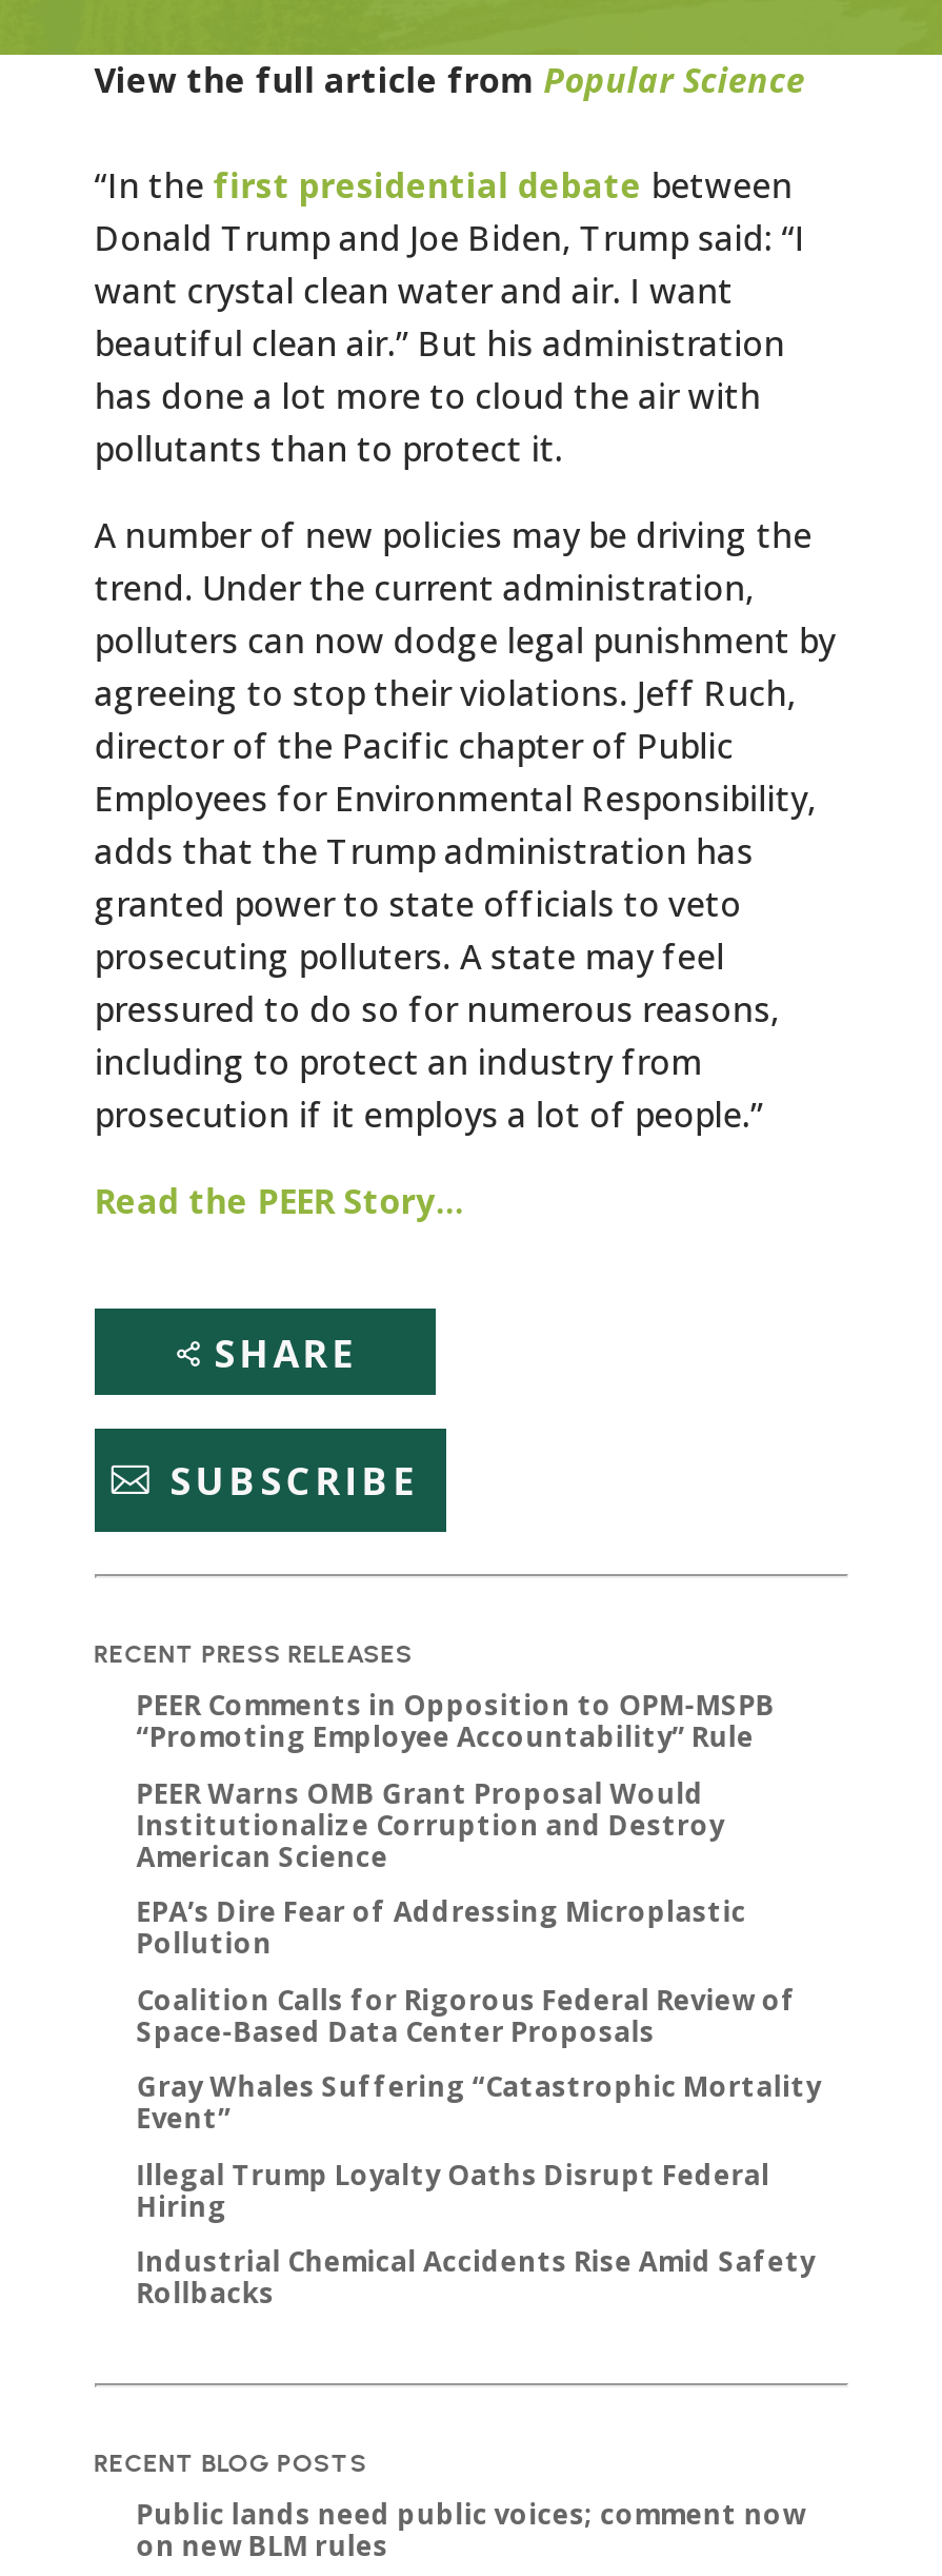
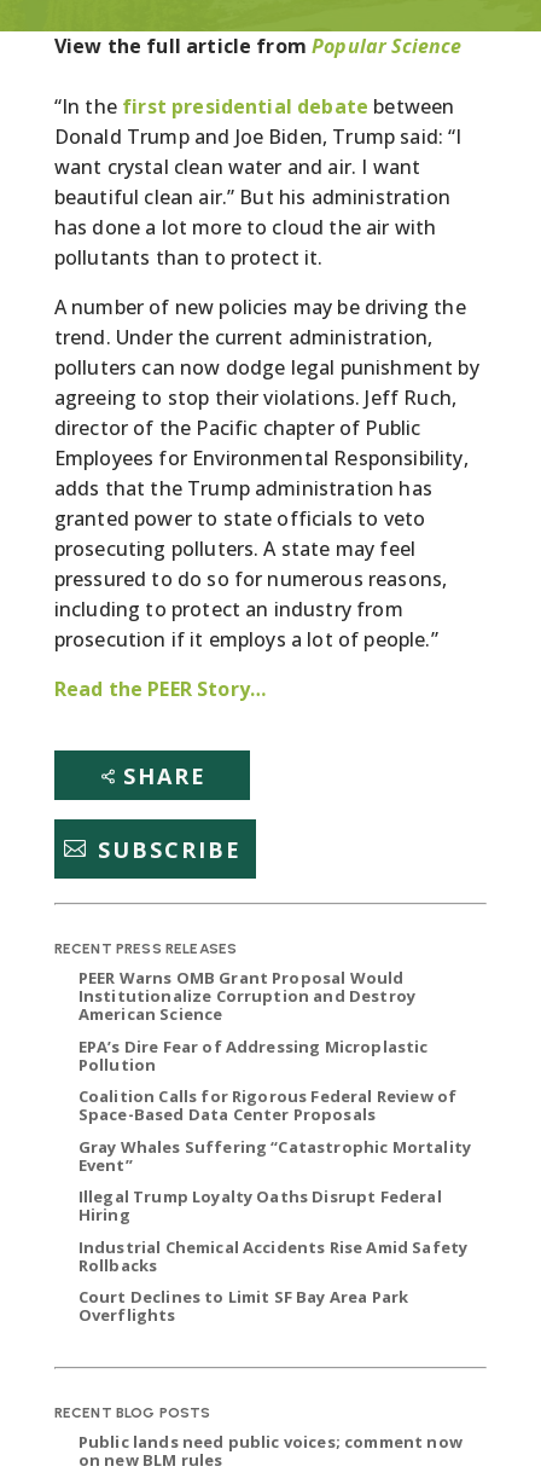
[136,1686,775,1756] PEER Comments in Opposition to OPM-MSPB | “Promoting Employee Accountability” Rule -> none
moved [136,1774,821,2312] -> [78,967,471,1276]: PEER Warns OMB Grant Proposal Would | Institutionalize Corruption and Destroy | American Science | ... | Industrial Chemical Accidents Rise Amid Safety | Rollbacks
none -> [78,1286,408,1326] Court Declines to Limit SF Bay Area Park | Overflights

